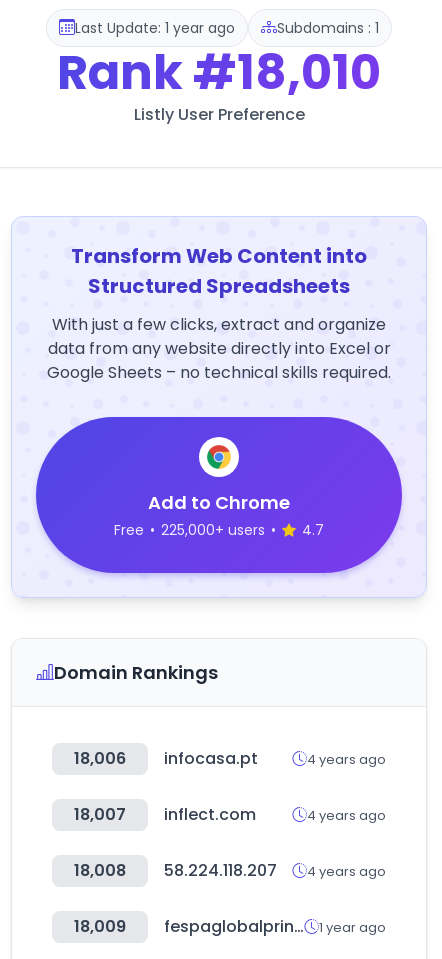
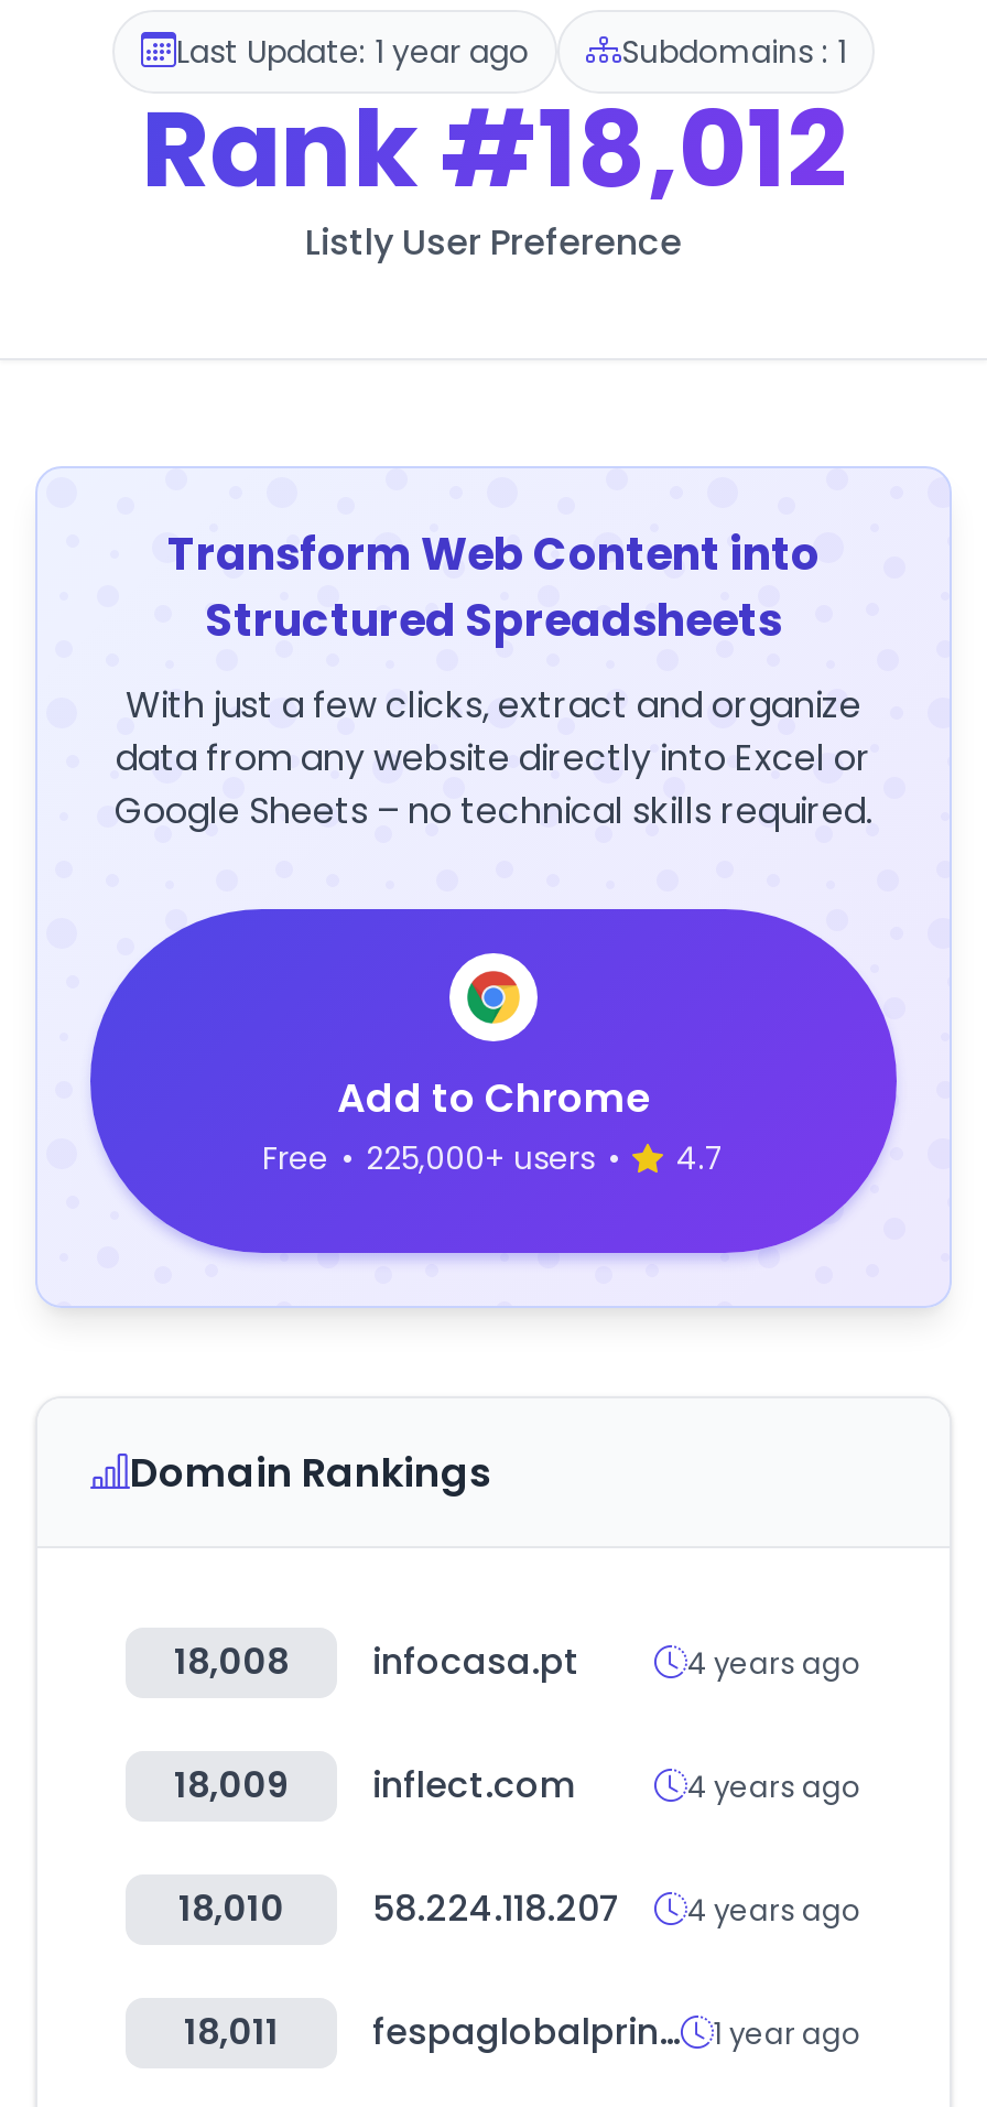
[57,39,381,106] Rank #18,010 -> [141,76,846,224] Rank #18,012
[74,747,258,770] 18,006 infocasa.pt -> [174,1636,579,1687] 18,008 infocasa.pt
[74,803,256,826] 18,007 inflect.com -> [174,1760,575,1811] 18,009 inflect.com
[74,859,386,882] 18,008 58.224.118.207 4 years ago -> [178,1883,861,1934] 18,010 58.224.118.207 4 years ago
[74,915,126,938] 18,009 -> [184,2007,279,2057] 18,011

